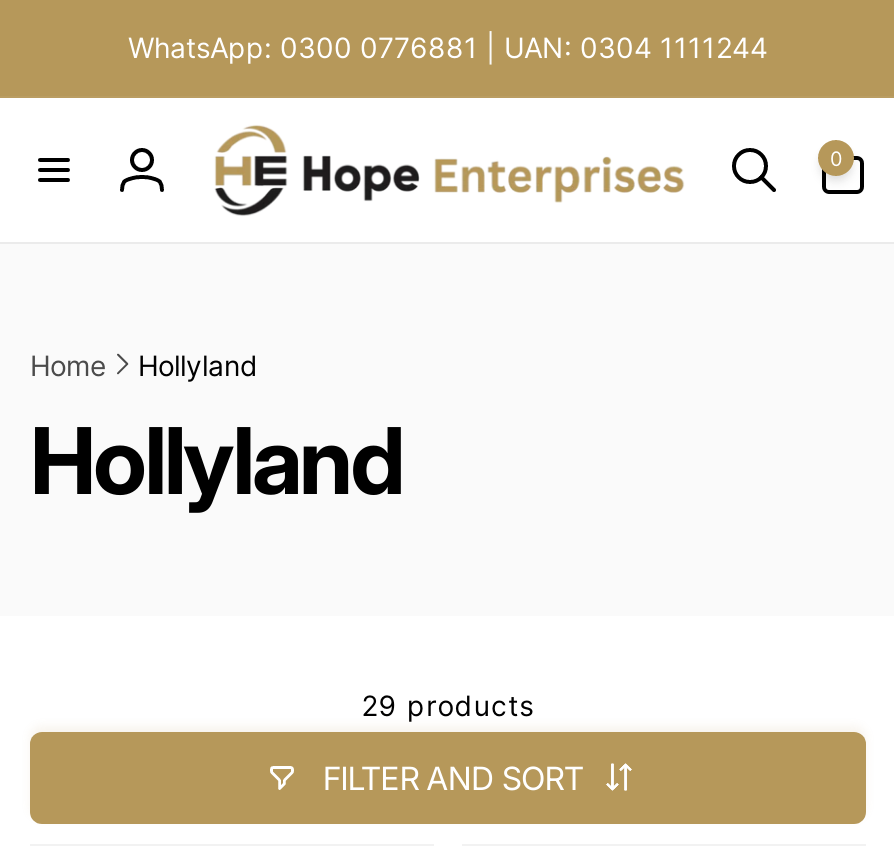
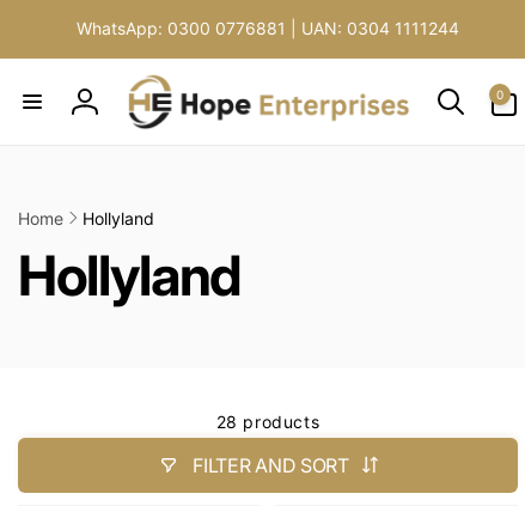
[361,688,535,722] 29 products -> [216,411,320,432] 28 products

